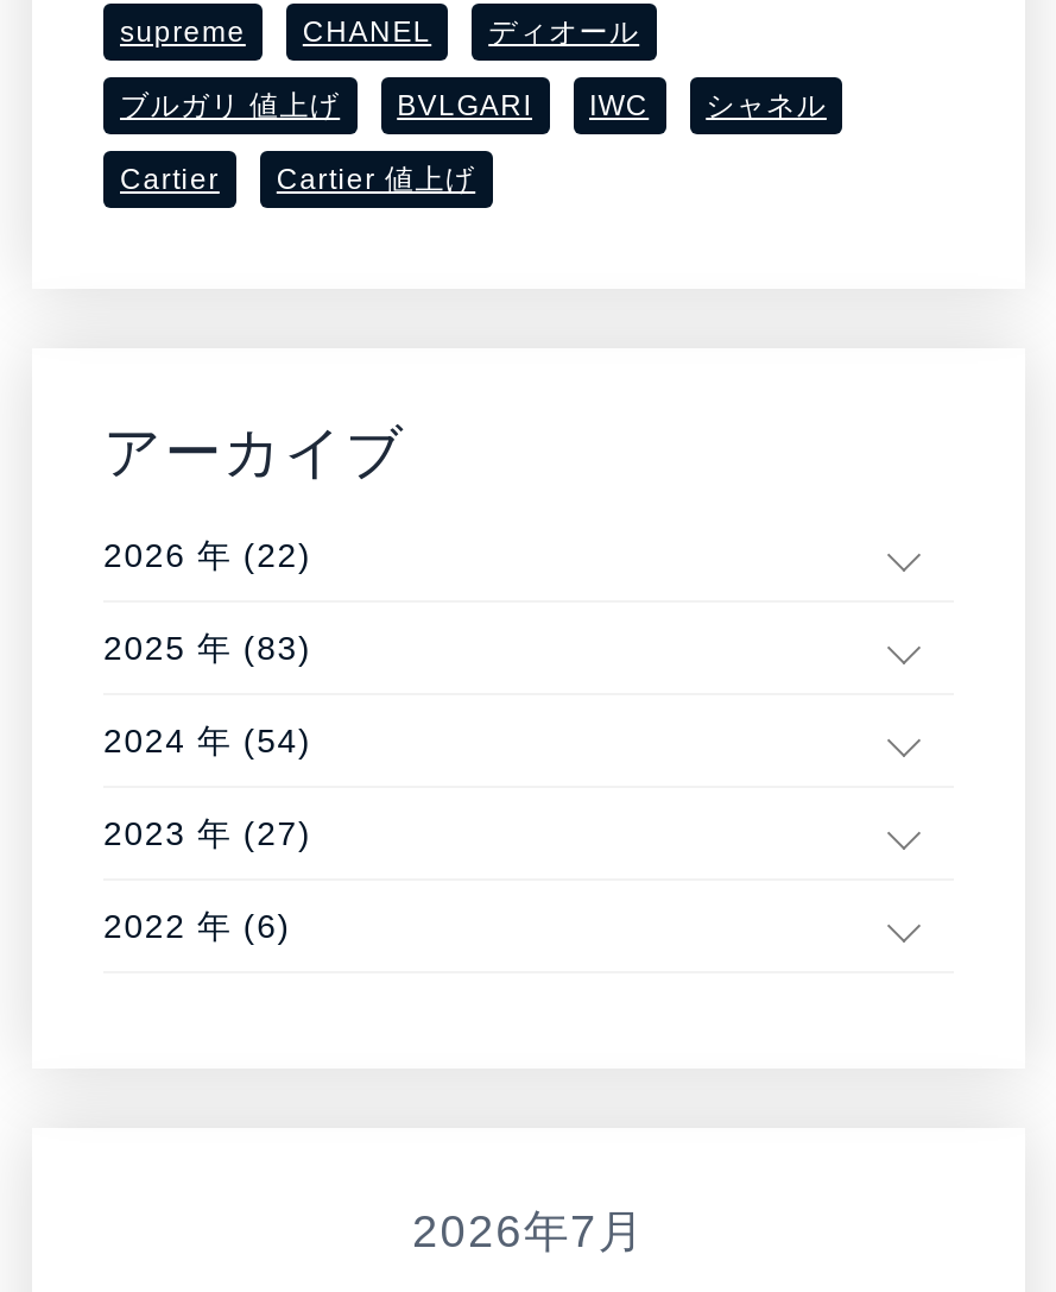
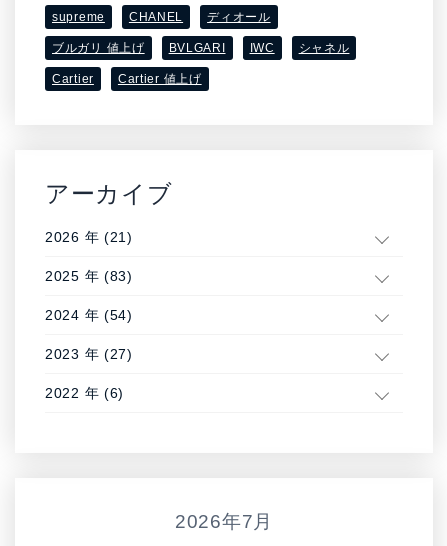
[103,537,312,575] 2026 年 (22) -> [45,229,133,245] 2026 年 (21)

